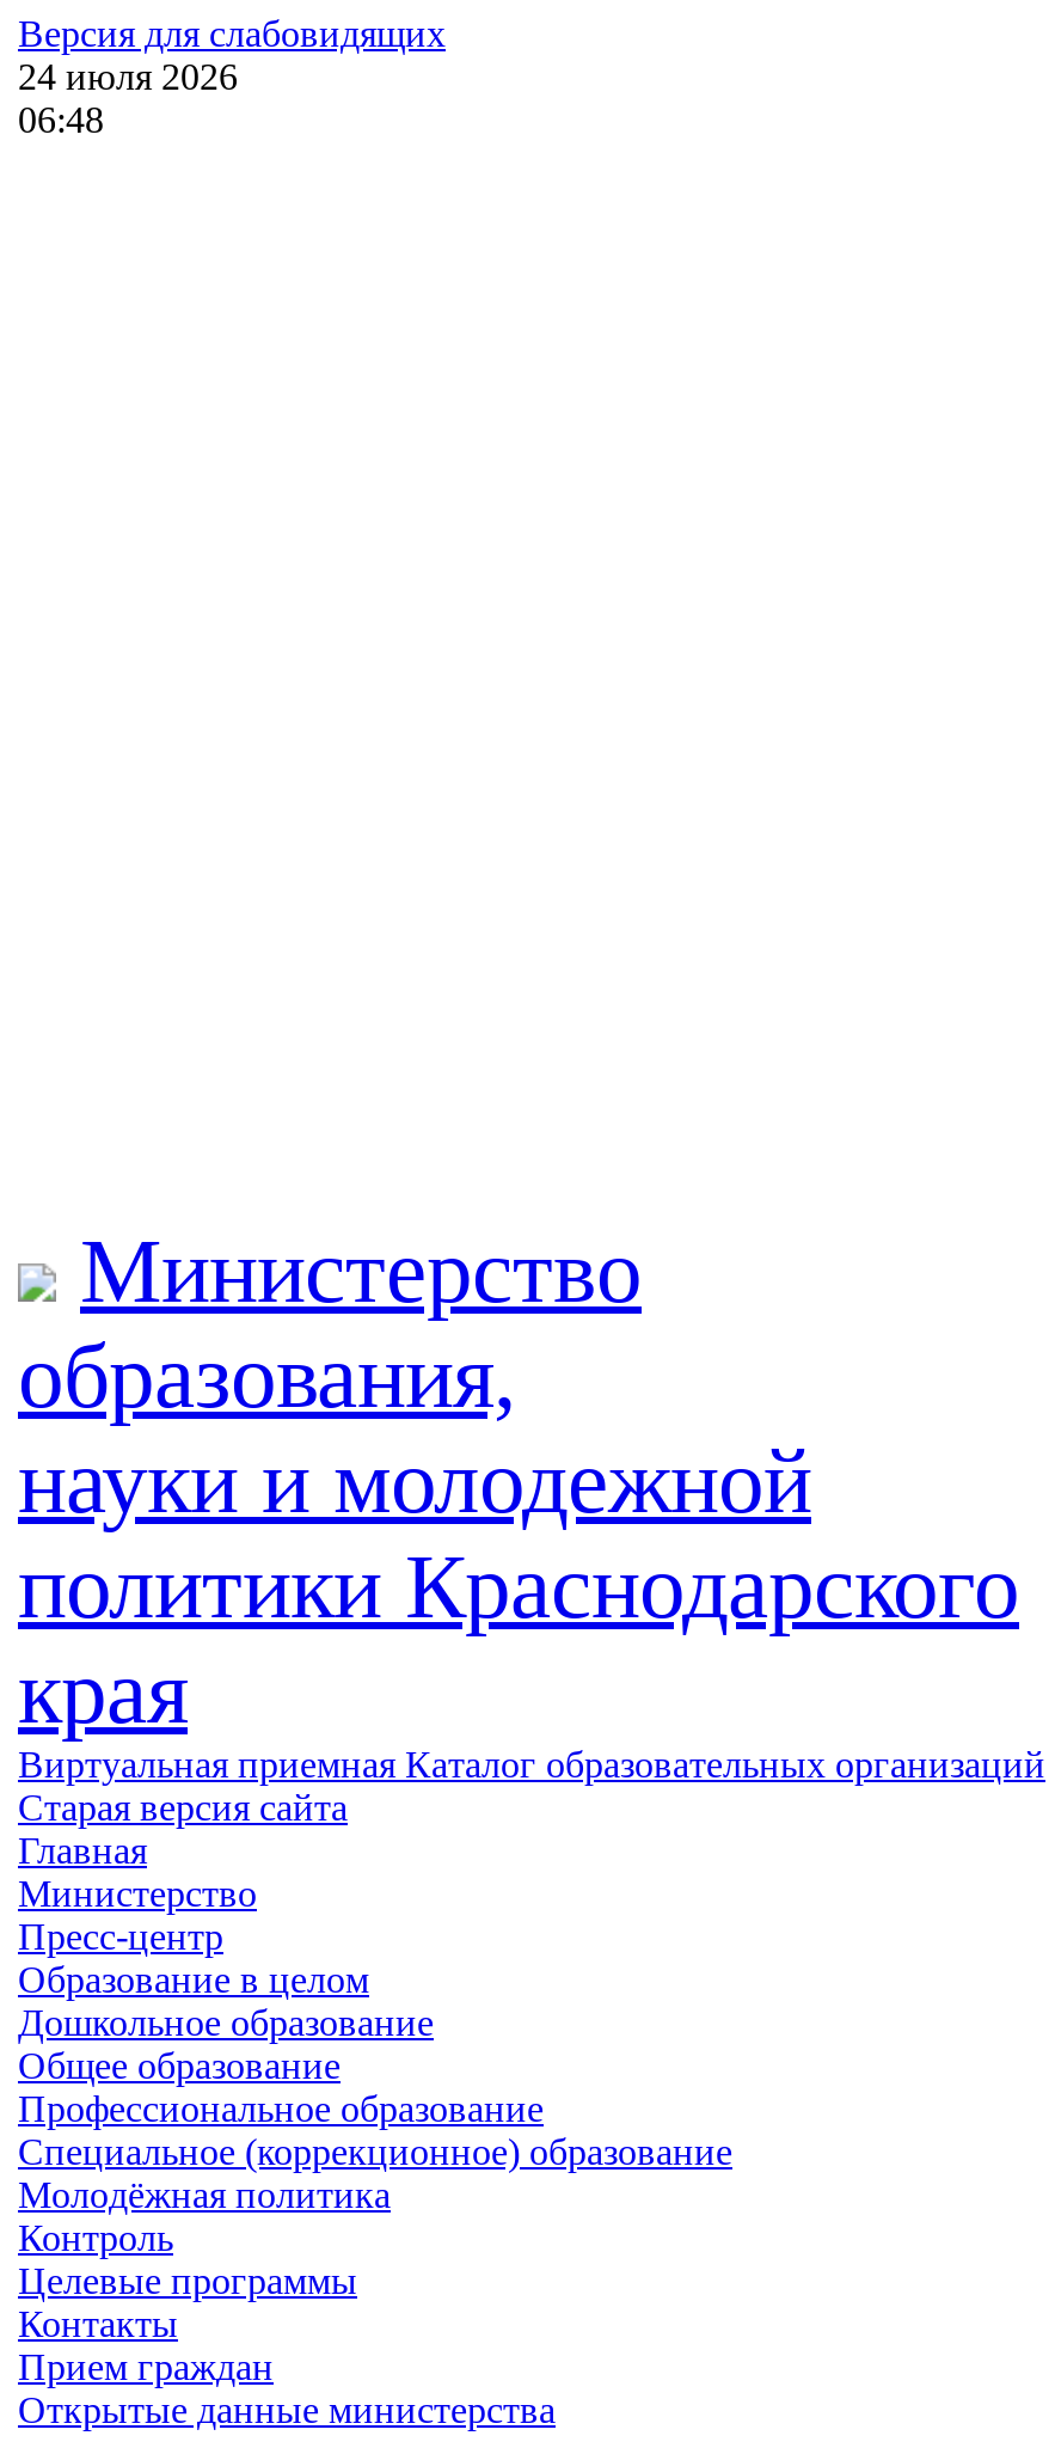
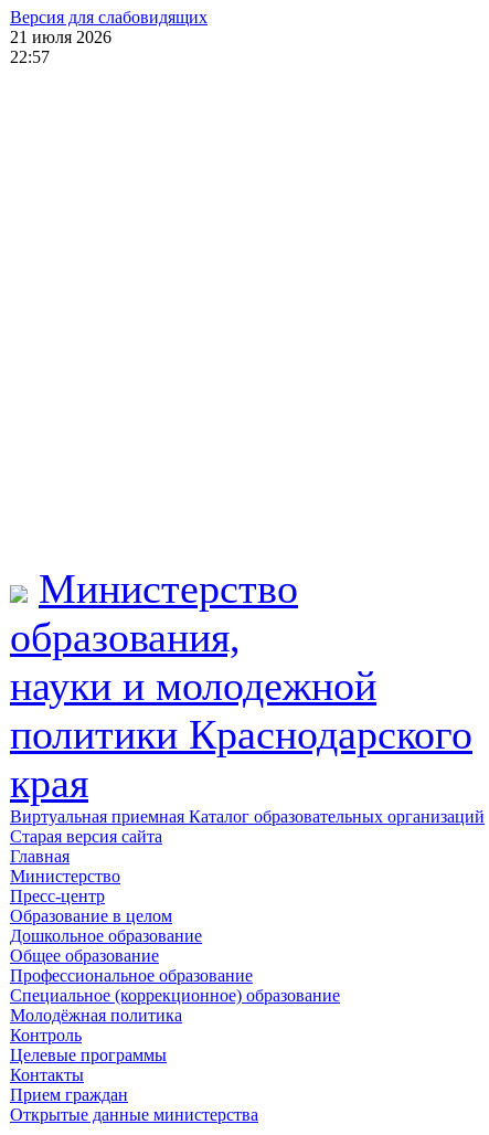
[18,56,238,97] 24 июля 2026 -> [10,28,111,46] 21 июля 2026
[18,99,104,140] 06:48 -> [10,47,50,66] 22:57

